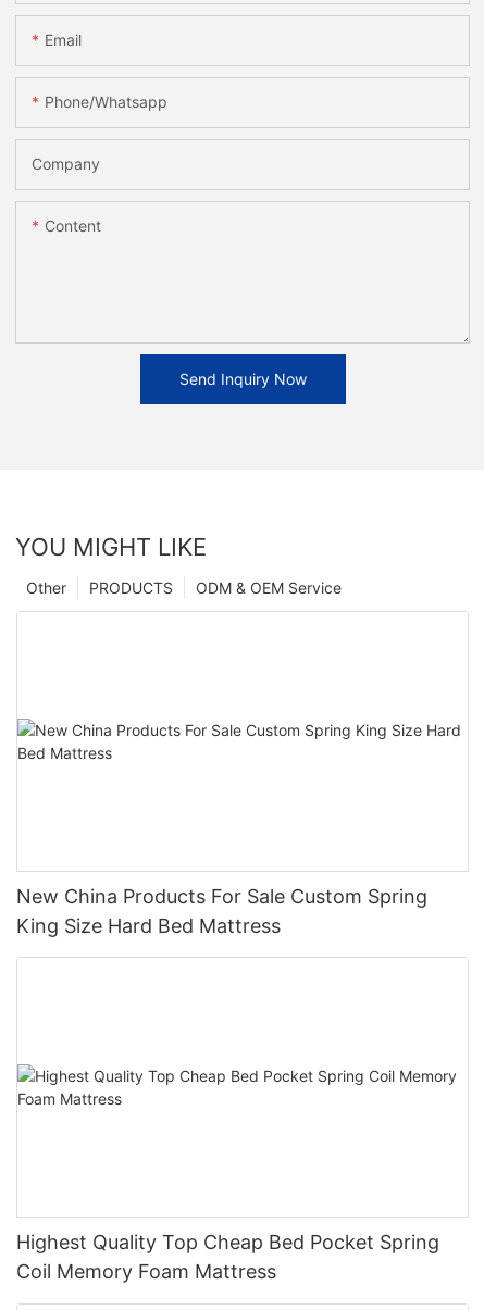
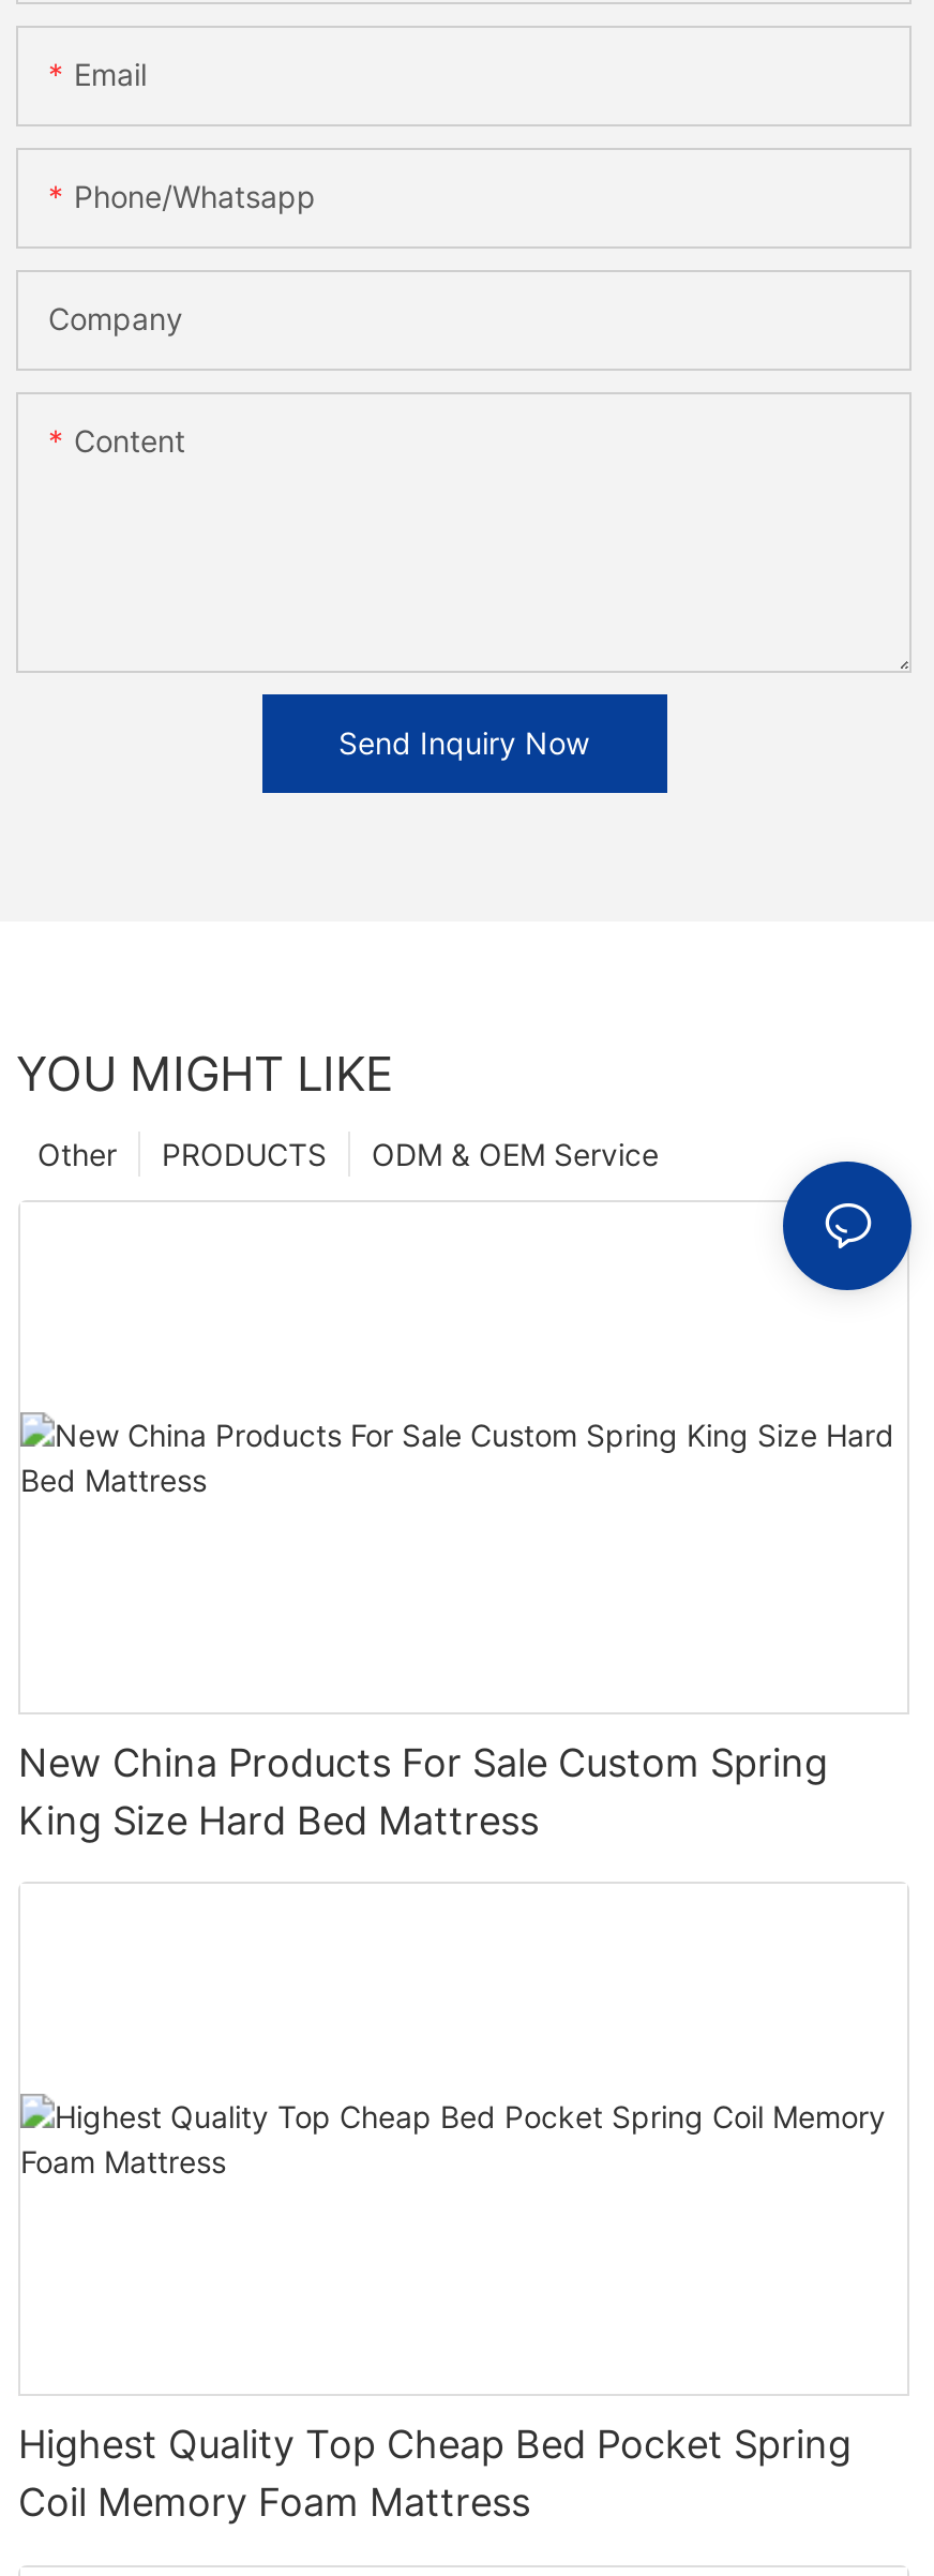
none -> [781,1159,914,1294] [image]

